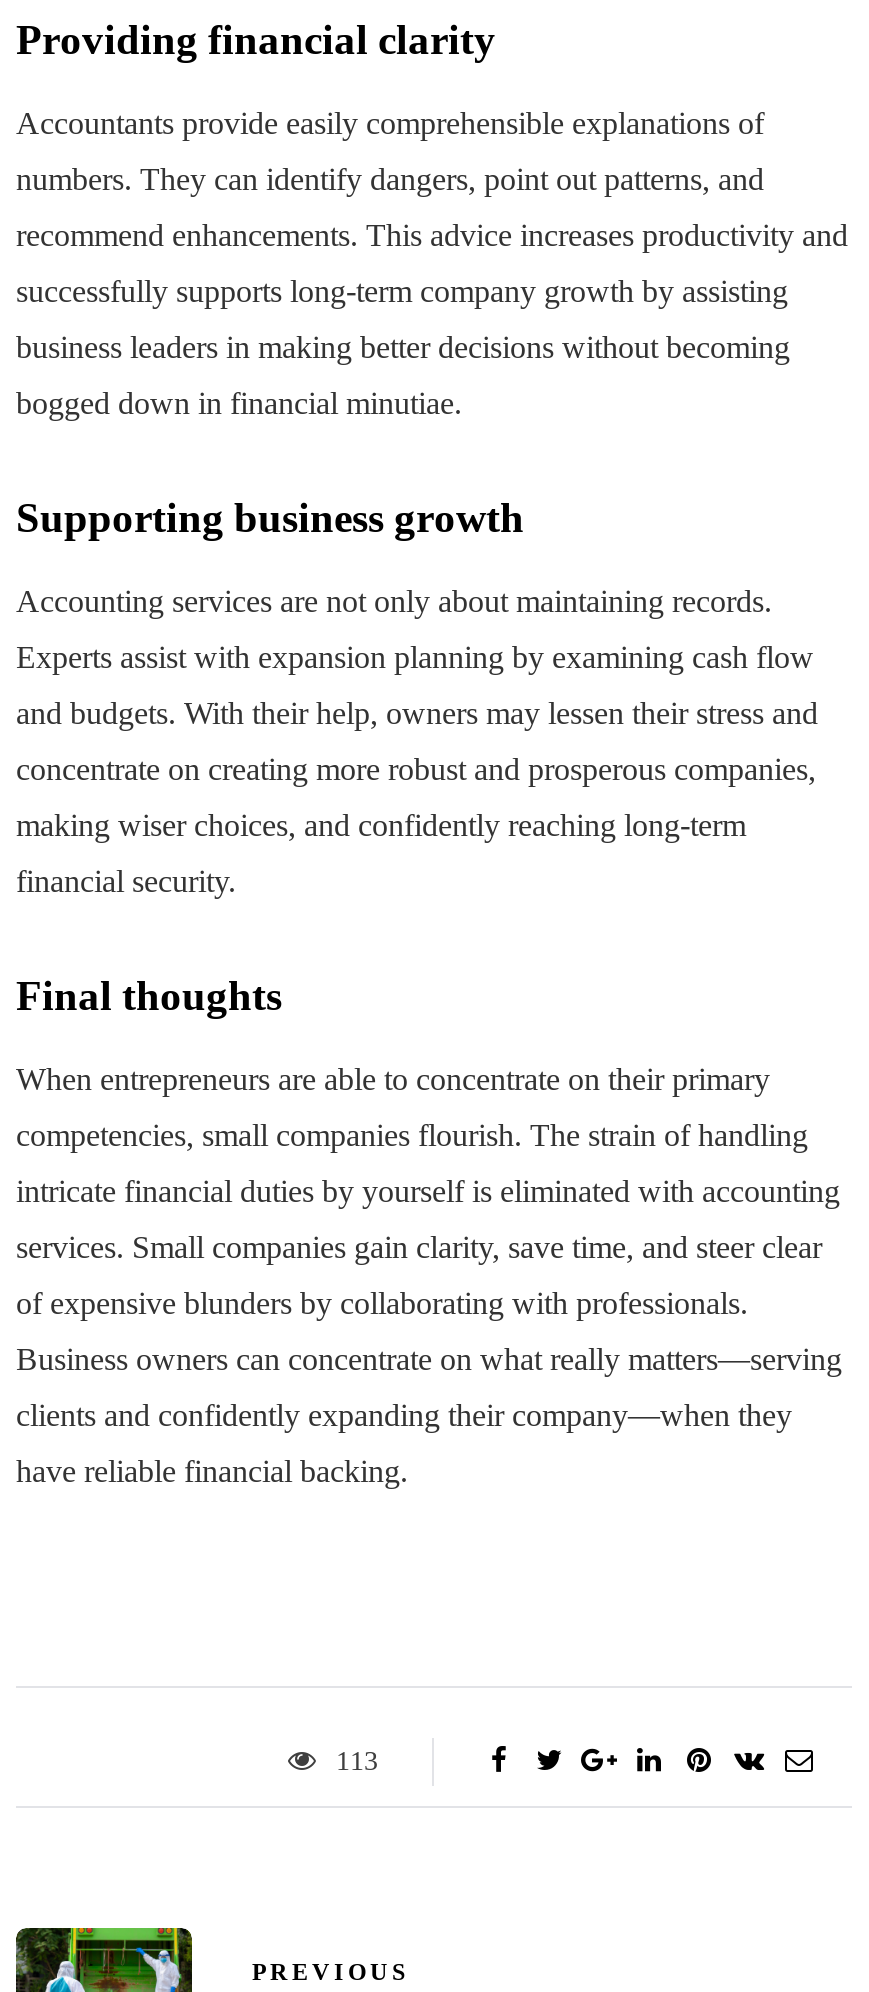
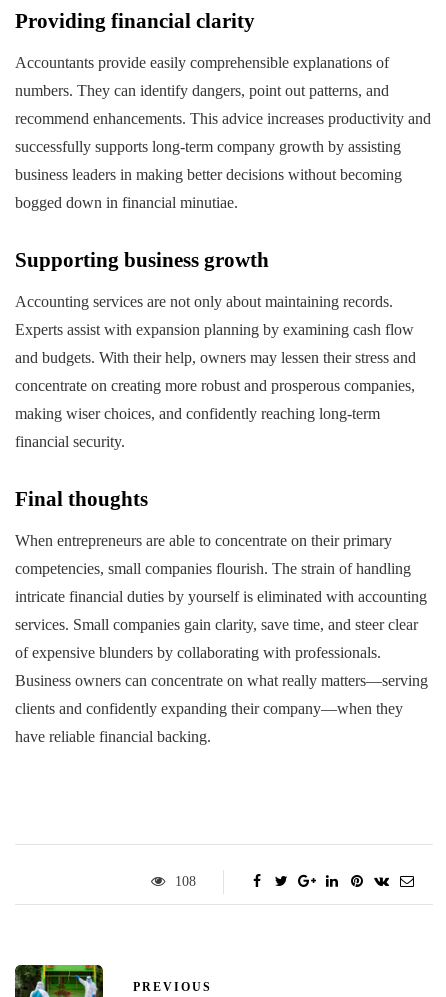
[336,1745,378,1775] 113 -> [175,874,196,889] 108

